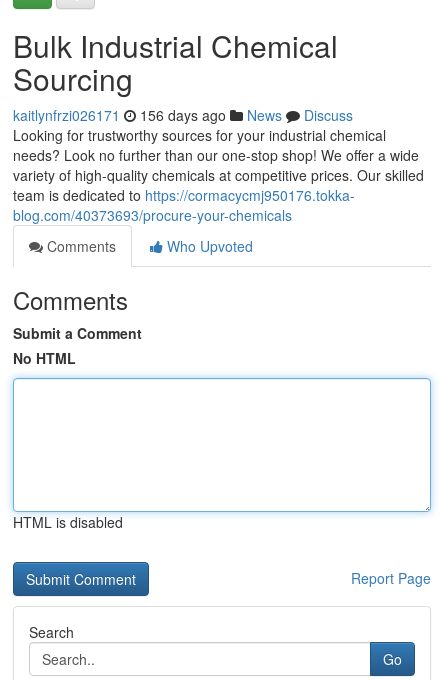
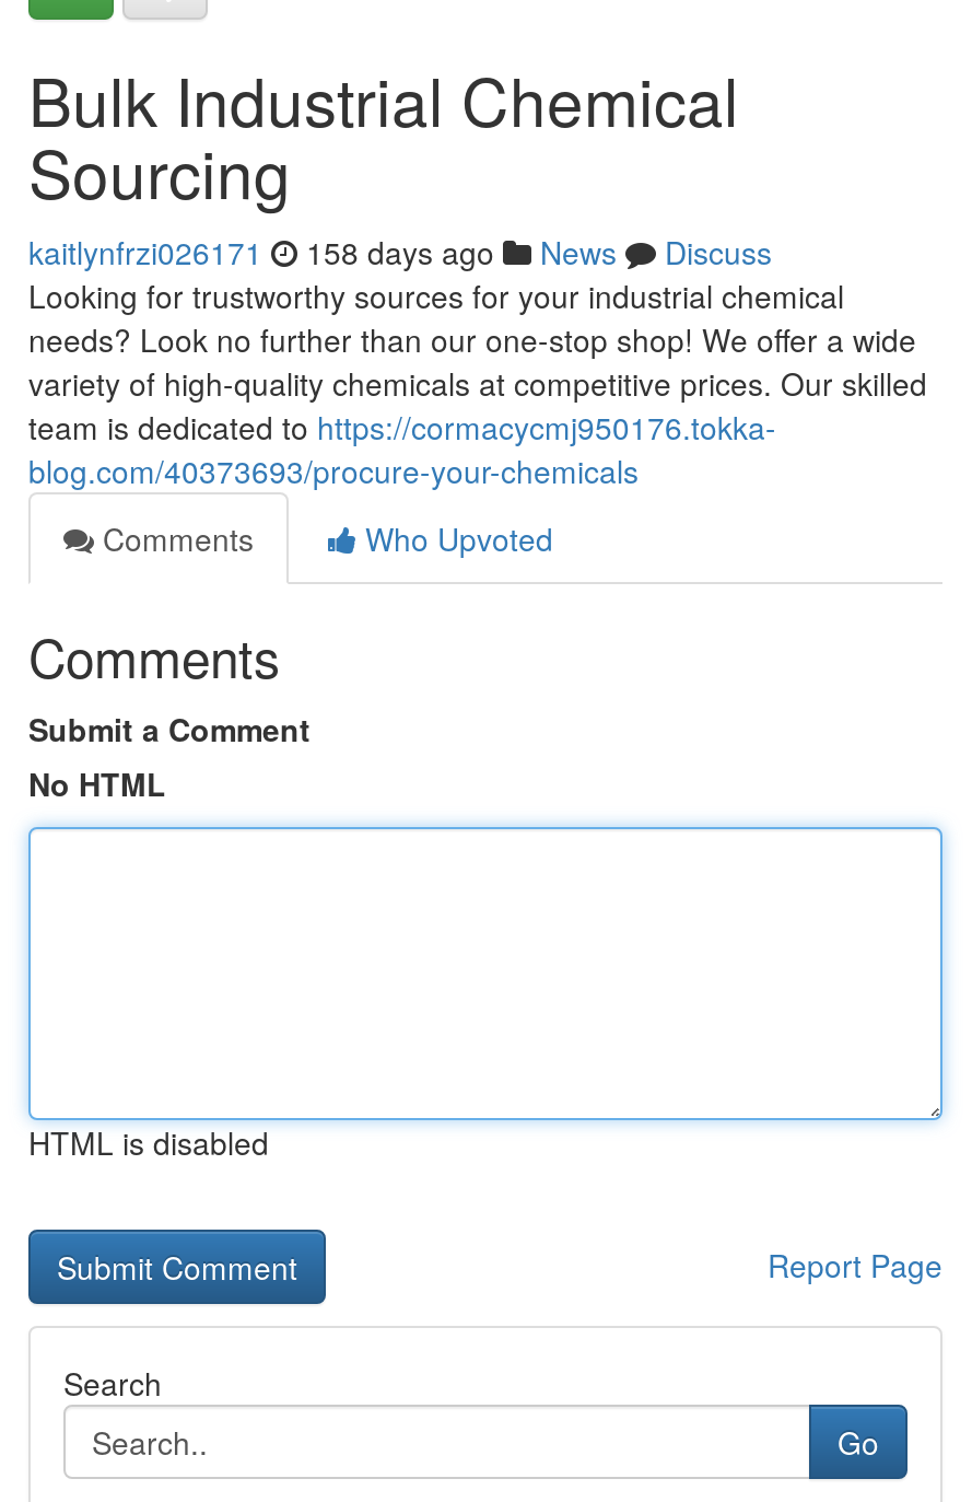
[13,105,353,125] kaitlynfrzi026171 156 days ago News Discuss -> [28,230,772,273] kaitlynfrzi026171 158 days ago News Discuss

